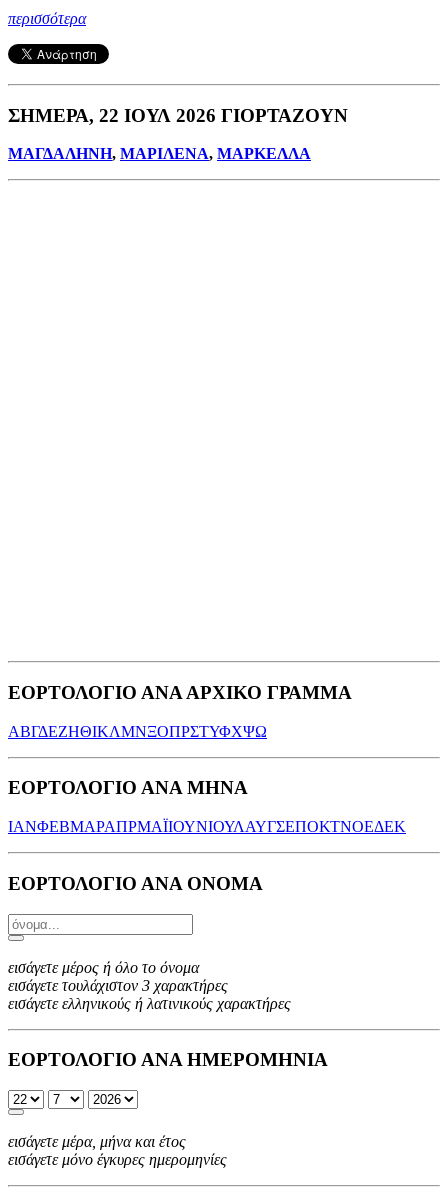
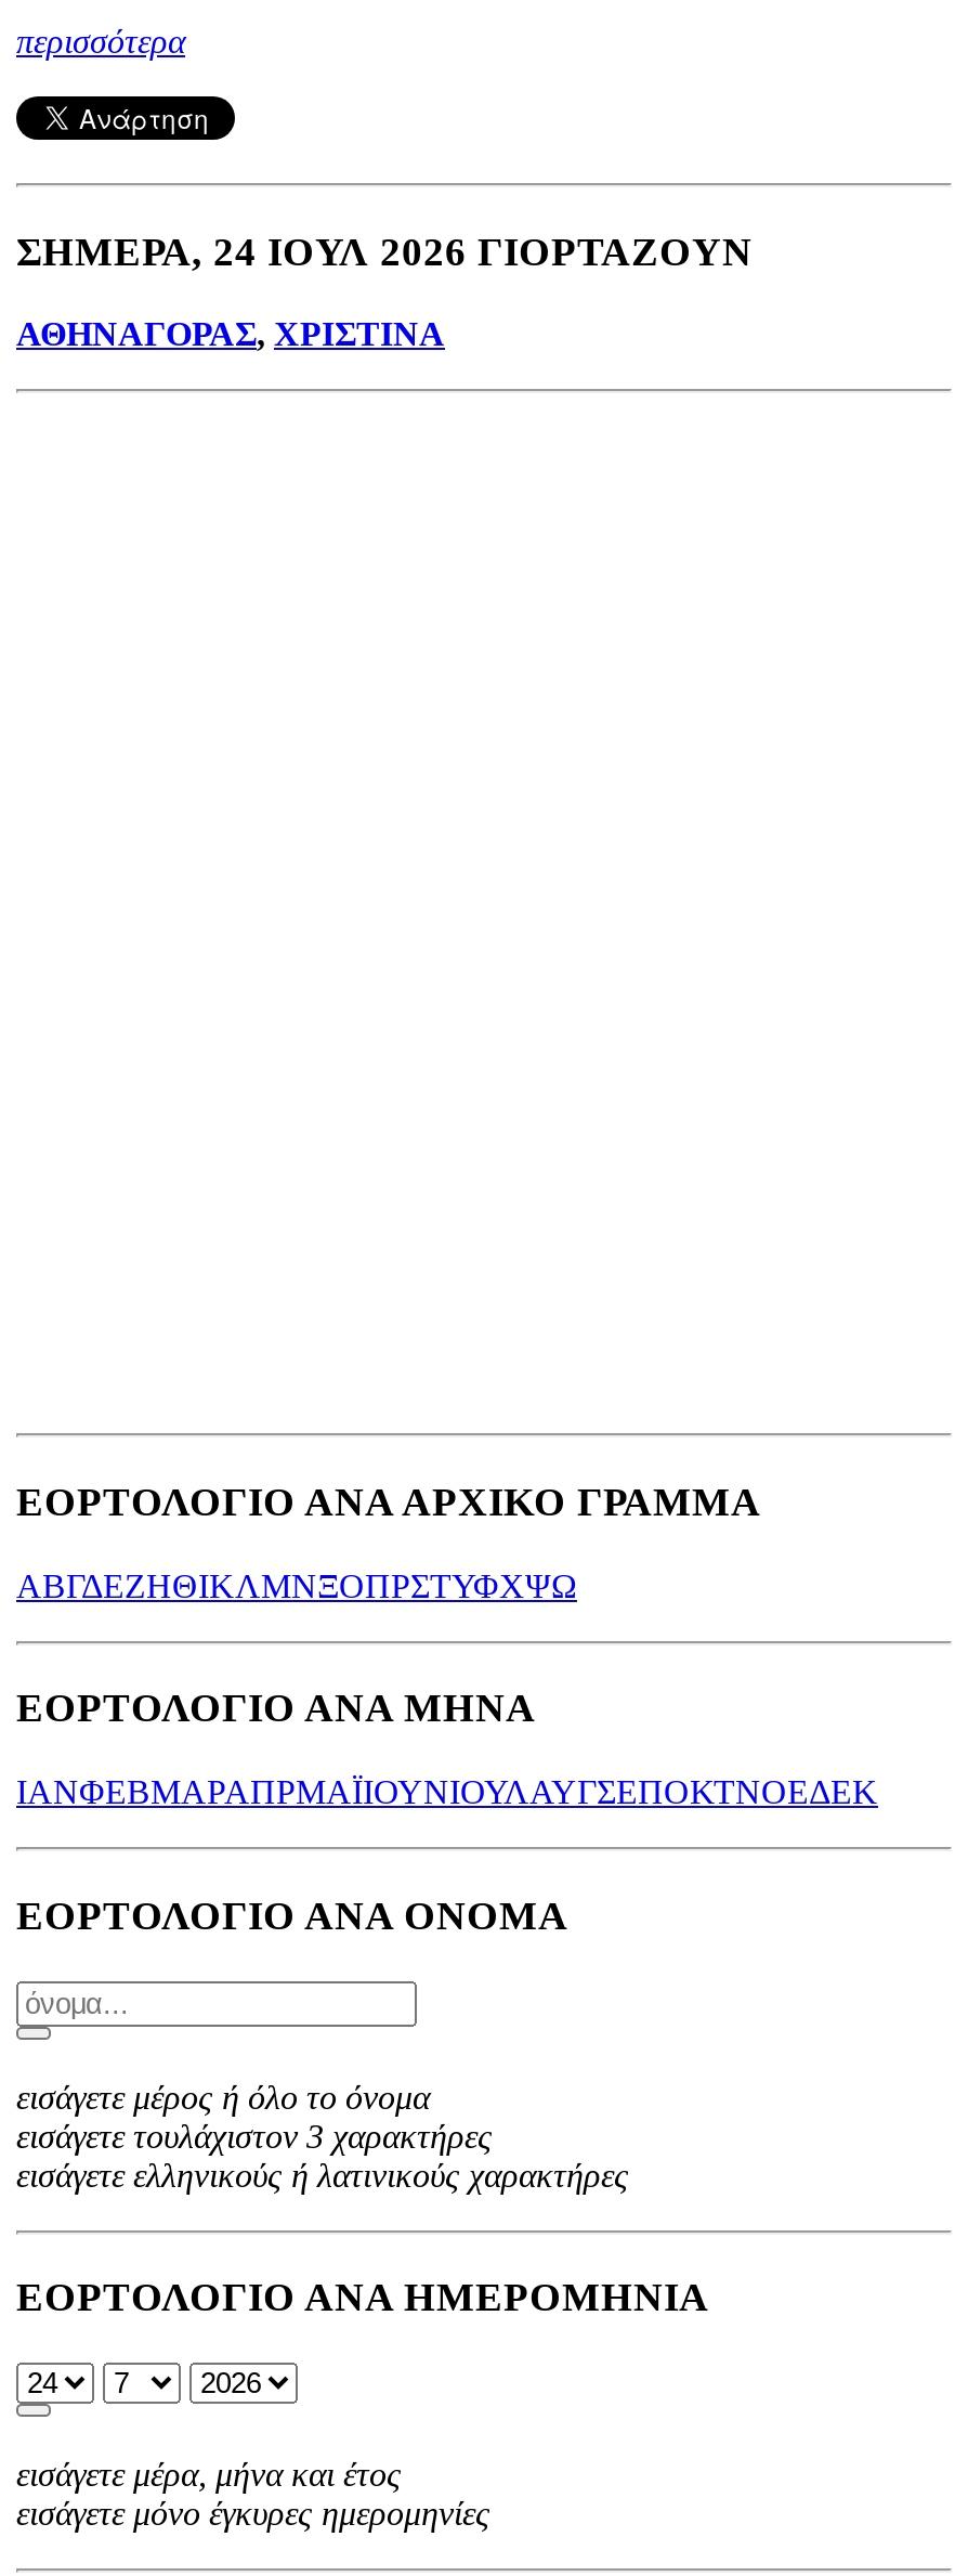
[8,105,348,126] ΣΗΜΕΡΑ, 22 ΙΟΥΛ 2026 ΓΙΟΡΤΑΖΟΥΝ -> [16,228,753,273] ΣΗΜΕΡΑ, 24 ΙΟΥΛ 2026 ΓΙΟΡΤΑΖΟΥΝ
[8,145,311,162] ΜΑΓΔΑΛΗΝΗ, ΜΑΡΙΛΕΝΑ, ΜΑΡΚΕΛΛΑ -> [16,316,445,353] ΑΘΗΝΑΓΟΡΑΣ, ΧΡΙΣΤΙΝΑ

